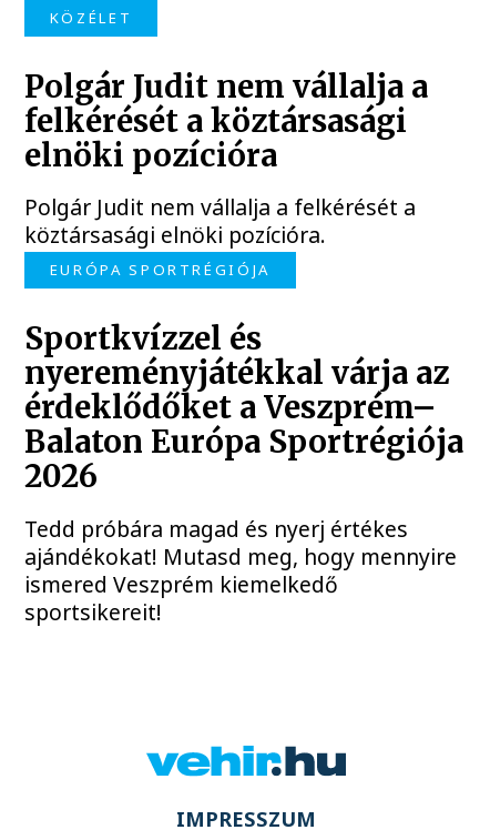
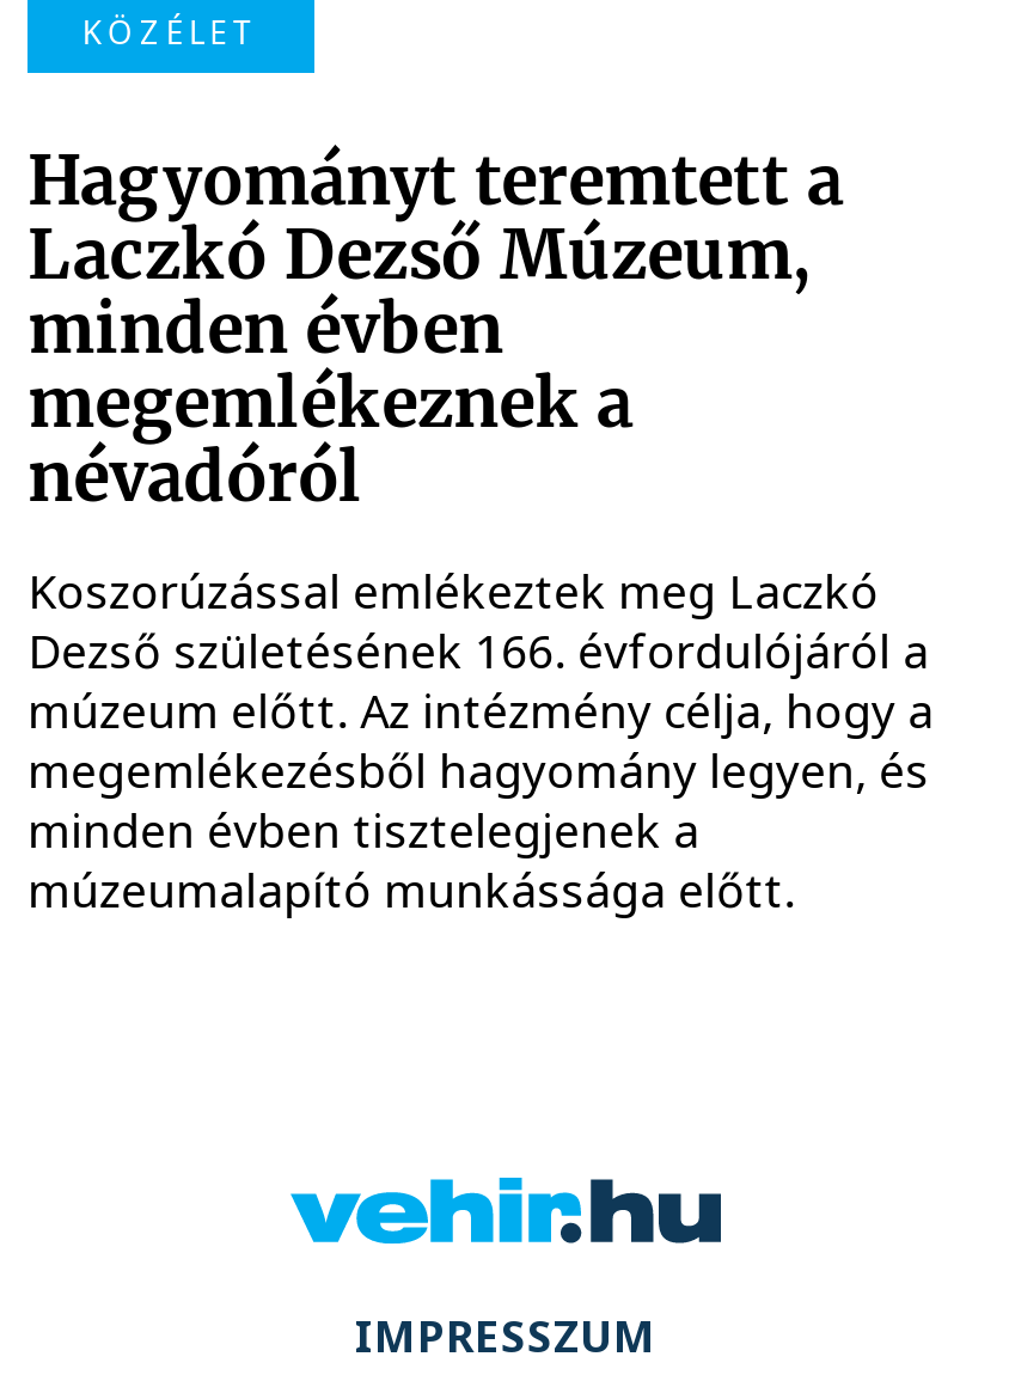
[25,68,464,626] Polgár Judit nem vállalja a | felkérését a köztársasági | elnöki pozícióra | Polgár Judit nem vállalja a felkérését a | köztársasági elnöki pozícióra. | EURÓPA SPORTRÉGIÓJA | Sportkvízzel és | nyereményjátékkal várja az | érdeklődőket a Veszprém– | Balaton Európa Sportrégiója | 2026 | Tedd próbára magad és nyerj értékes | ajándékokat! Mutasd meg, hogy mennyire | ismered Veszprém kiemelkedő | sportsikereit! -> [28,141,934,921] Hagyományt teremtett a | Laczkó Dezső Múzeum, | minden évben | megemlékeznek a | névadóról | Koszorúzással emlékeztek meg Laczkó | Dezső születésének 166. évfordulójáról a | múzeum előtt. Az intézmény célja, hogy a | megemlékezésből hagyomány legyen, és | minden évben tisztelegjenek a | múzeumalapító munkássága előtt.

